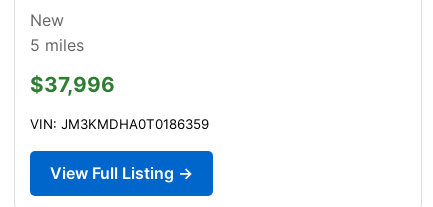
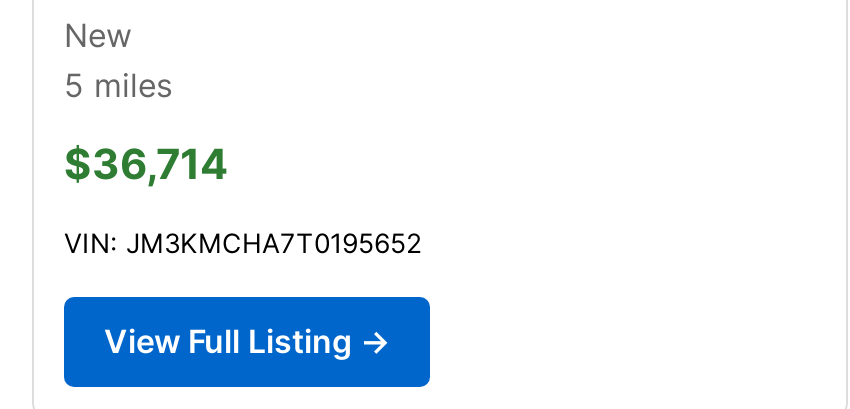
[30,72,115,97] $37,996 -> [64,139,228,189] $36,714
[30,116,209,132] VIN: JM3KMDHA0T0186359 -> [64,227,422,259] VIN: JM3KMCHA7T0195652

